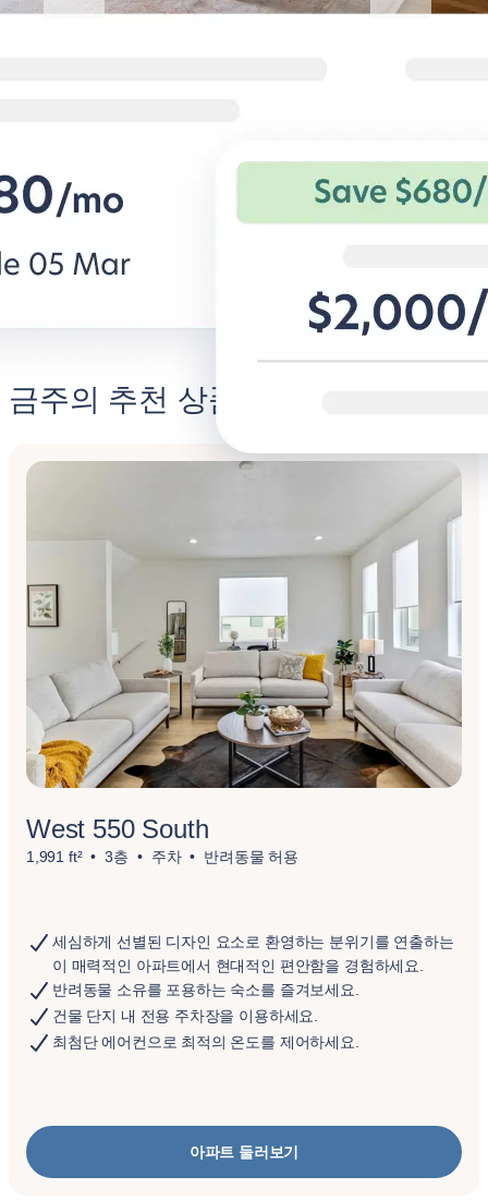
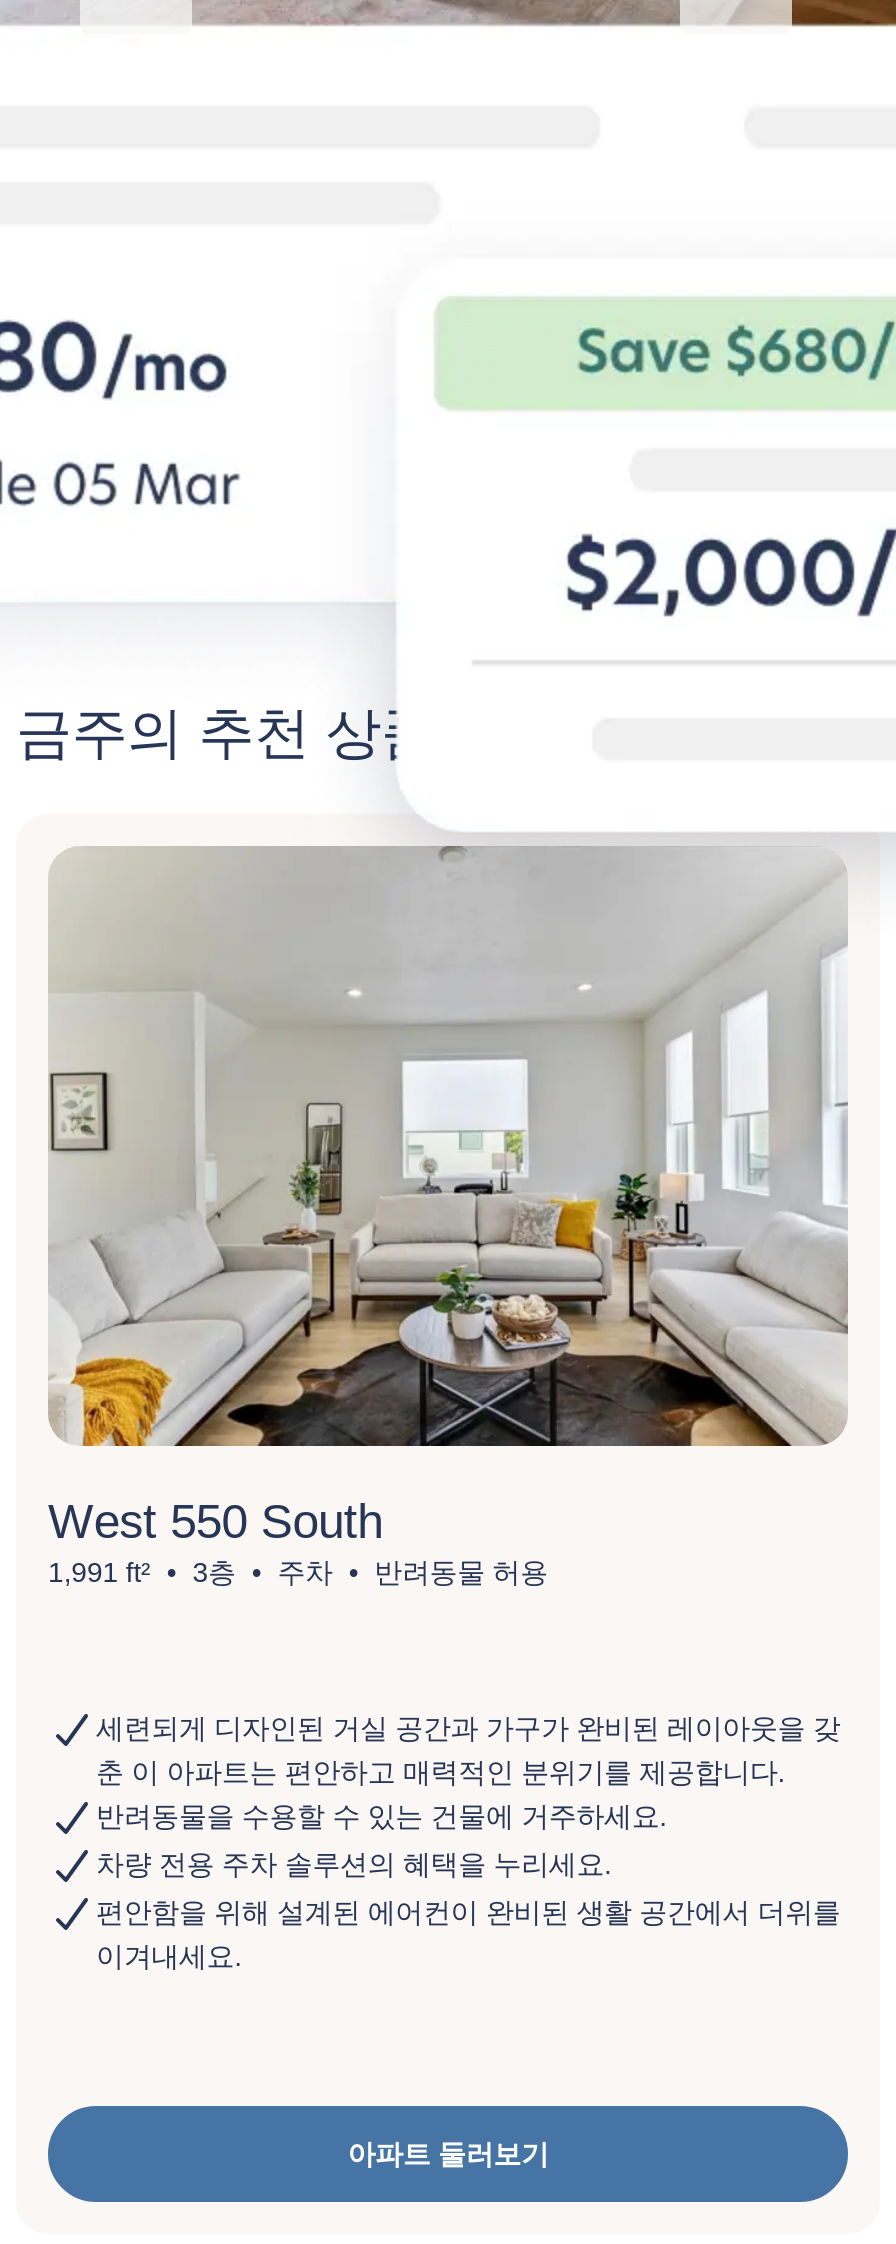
[52,933,454,998] 세심하게 선별된 디자인 요소로 환영하는 분위기를 연출하는 | 이 매력적인 아파트에서 현대적인 편안함을 경험하세요. | 반려동물 소유를 포용하는 숙소를 즐겨보세요. -> [96,1712,840,1832] 세련되게 디자인된 거실 공간과 가구가 완비된 레이아웃을 갖 | 춘 이 아파트는 편안하고 매력적인 분위기를 제공합니다. | 반려동물을 수용할 수 있는 건물에 거주하세요.
[52,1007,318,1024] 건물 단지 내 전용 주차장을 이용하세요. -> [96,1848,612,1880] 차량 전용 주차 솔루션의 혜택을 누리세요.
[52,1033,359,1051] 최첨단 에어컨으로 최적의 온도를 제어하세요. -> [96,1896,840,1972] 편안함을 위해 설계된 에어컨이 완비된 생활 공간에서 더위를 | 이겨내세요.

